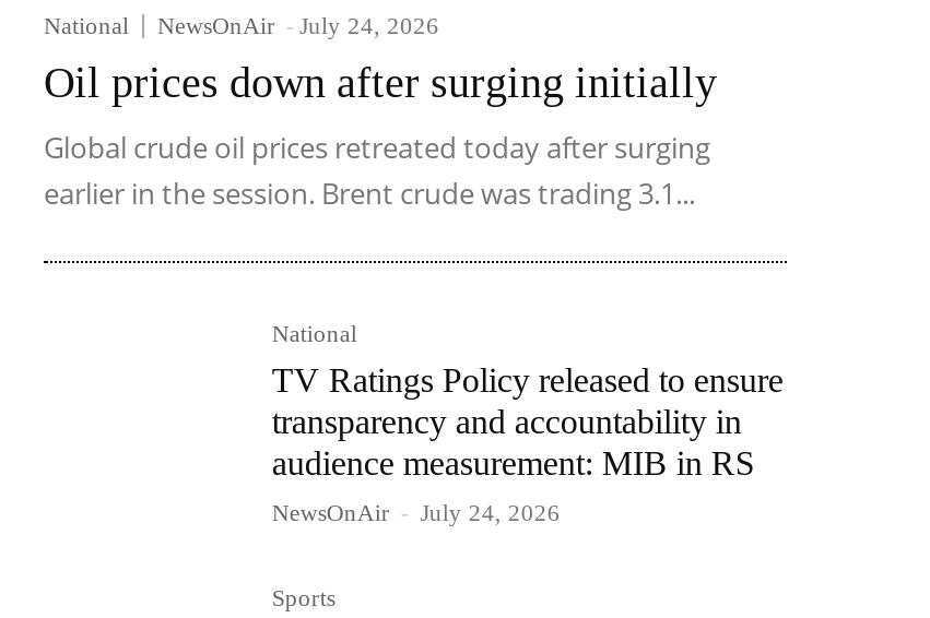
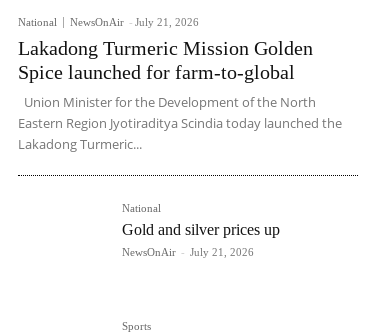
[44,12,717,106] NewsOnAir - July 24, 2026 | Oil prices down after surging initially -> [18,16,313,83] NewsOnAir - July 21, 2026 | Lakadong Turmeric Mission Golden | Spice launched for farm-to-global
[44,128,710,213] Global crude oil prices retreated today after surging | earlier in the session. Brent crude was trading 3.1... -> [18,93,342,153] Union Minister for the Development of the North | Eastern Region Jyotiraditya Scindia today launched the | Lakadong Turmeric...
[272,361,783,481] TV Ratings Policy released to ensure | transparency and accountability in | audience measurement: MIB in RS -> [122,221,280,238] Gold and silver prices up
[272,499,560,525] NewsOnAir - July 24, 2026 -> [122,246,254,258] NewsOnAir - July 21, 2026

